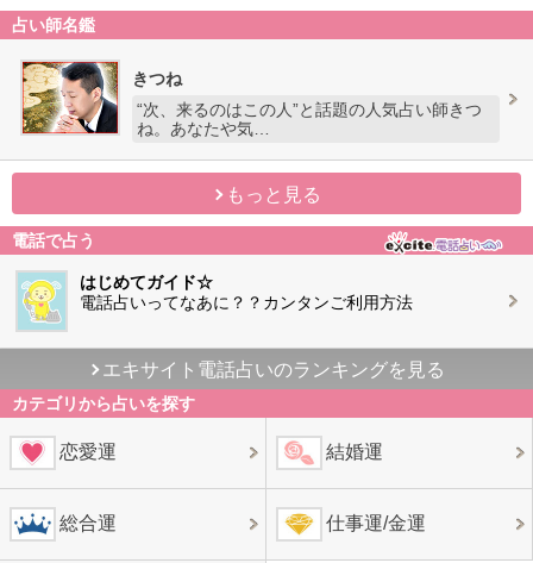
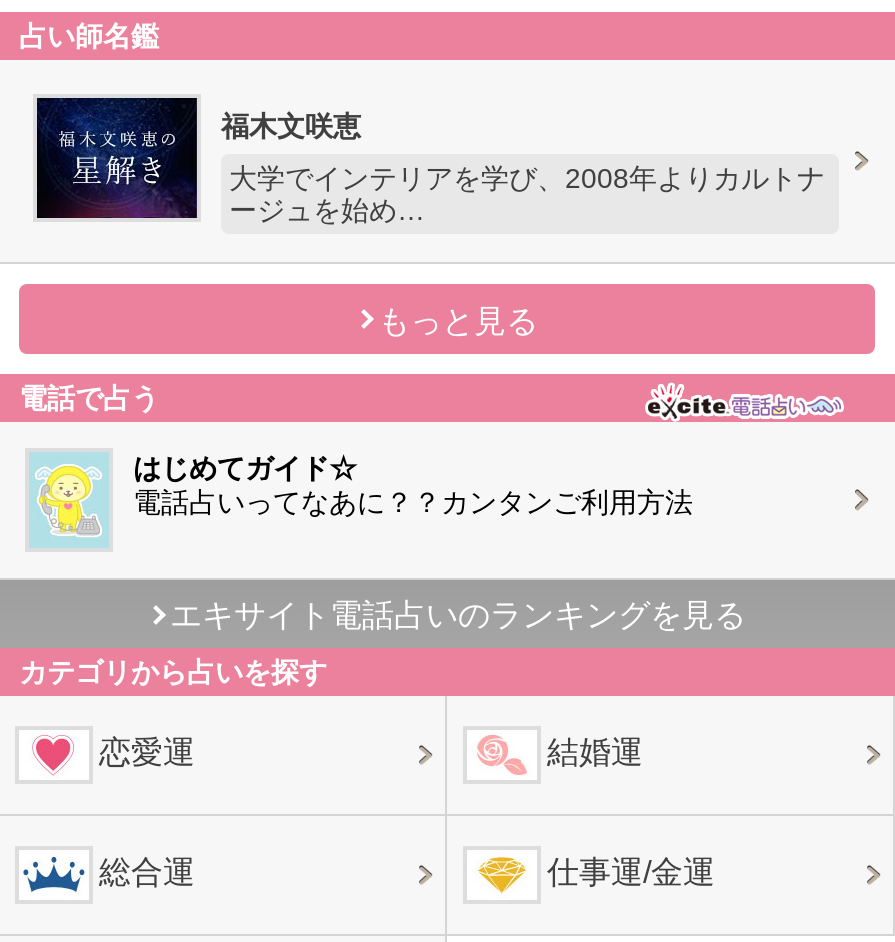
[21,61,182,135] [image] | きつね -> [35,96,361,220] [image] | 福木文咲恵
[137,100,482,138] “次、来るのはこの人”と話題の人気占い師きつ | ね。あなたや気… -> [229,162,825,226] 大学でインテリアを学び、2008年よりカルトナ | ージュを始め…

